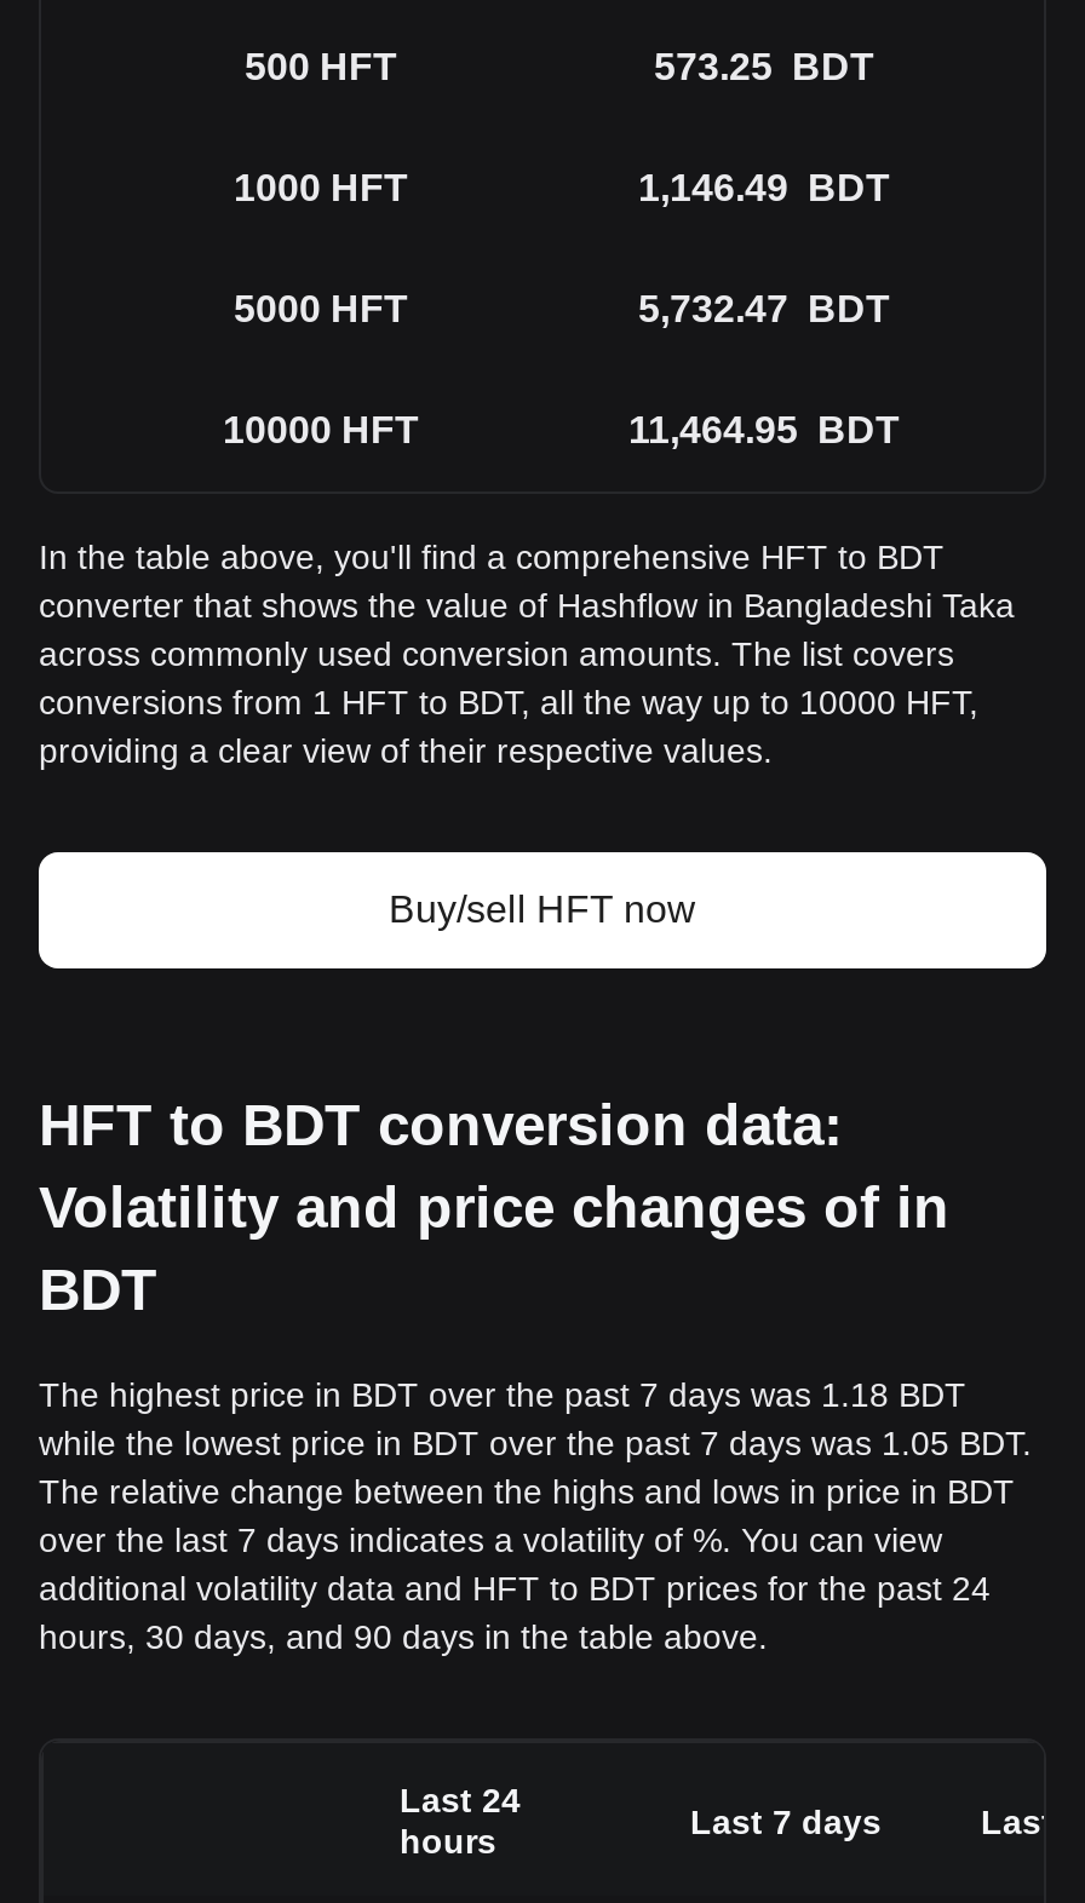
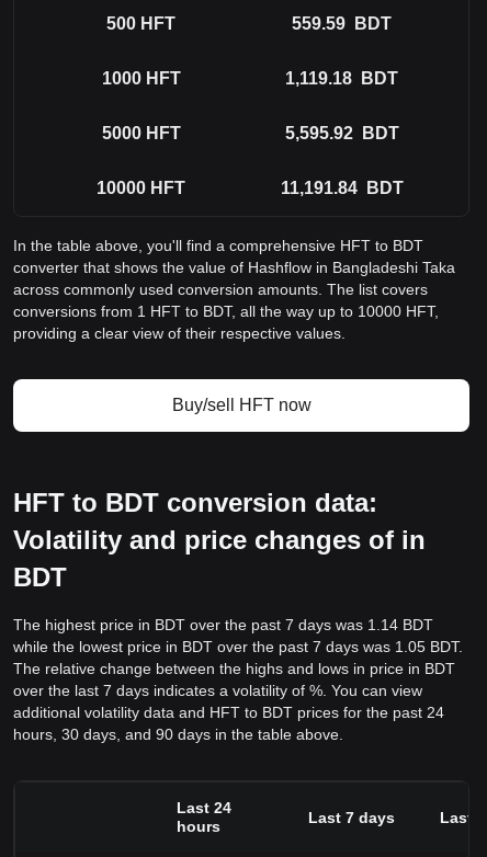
[654,46,874,87] 573.25 BDT -> [292,14,392,33] 559.59 BDT
[638,167,890,208] 1,146.49 BDT -> [285,69,398,88] 1,119.18 BDT
[638,288,890,329] 5,732.47 BDT -> [285,124,399,142] 5,595.92 BDT
[628,409,900,450] 11,464.95 BDT -> [280,179,403,197] 11,191.84 BDT
[39,1375,966,1414] The highest price in BDT over the past 7 days was 1.18 BDT -> [13,616,433,633] The highest price in BDT over the past 7 days was 1.14 BDT

